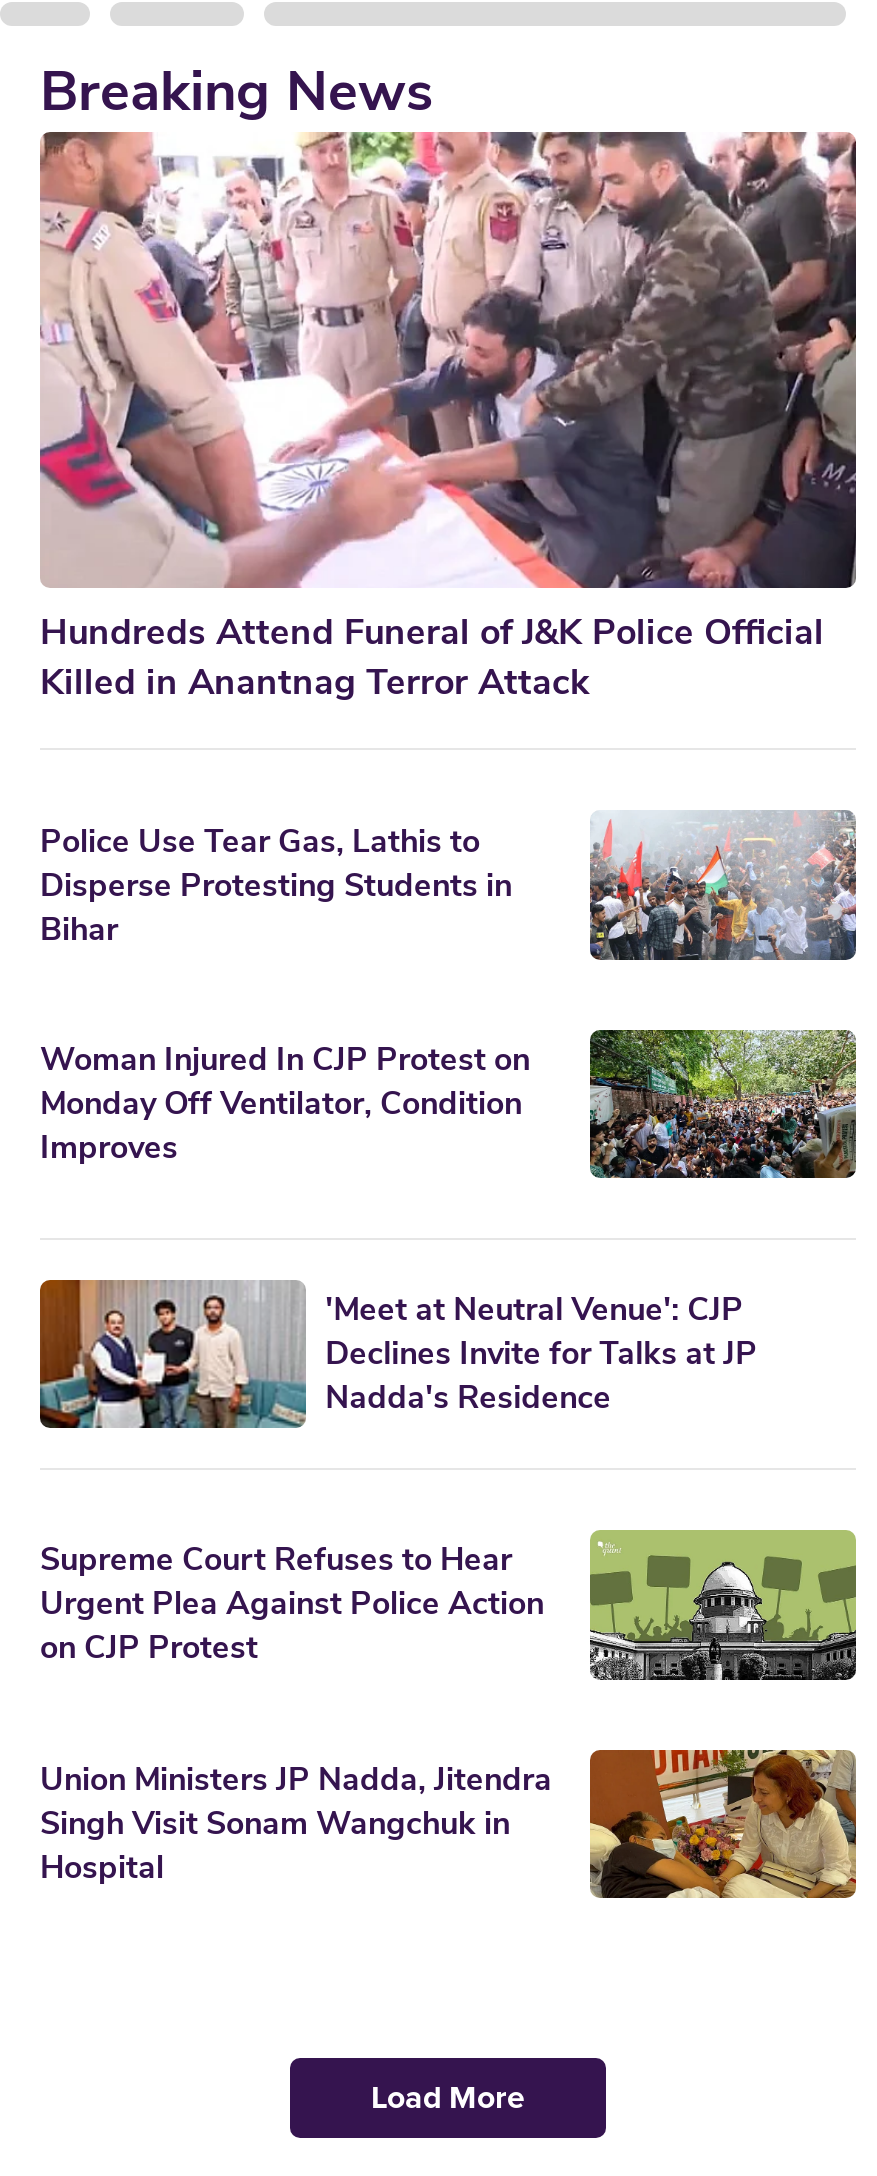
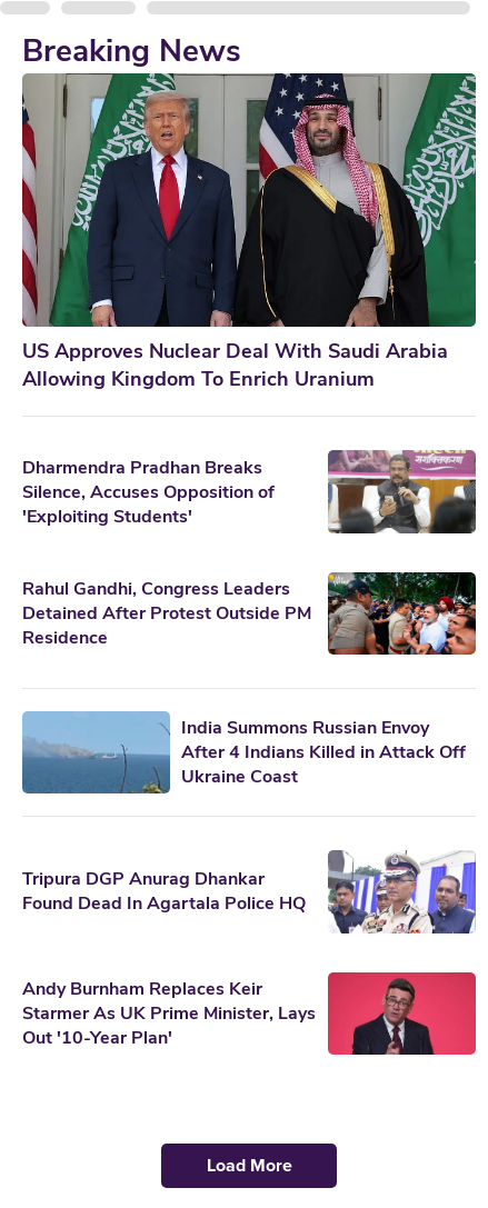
[40,130,858,707] [image] | Hundreds Attend Funeral of J&K Police Official | Killed in Anantnag Terror Attack -> [21,72,477,393] [image] | US Approves Nuclear Deal With Saudi Arabia | Allowing Kingdom To Enrich Uranium
[40,819,512,951] Police Use Tear Gas, Lathis to | Disperse Protesting Students in | Bihar -> [22,455,275,529] Dharmendra Pradhan Breaks | Silence, Accuses Opposition of | 'Exploiting Students'
[588,810,856,962] [image] -> [327,449,477,535] [image]
[40,1028,858,1180] [image] | Woman Injured In CJP Protest on | Monday Off Ventilator, Condition | Improves -> [22,571,477,656] [image] | Rahul Gandhi, Congress Leaders | Detained After Protest Outside PM | Residence
[38,1278,757,1430] [image] | 'Meet at Neutral Venue': CJP | Declines Invite for Talks at JP | Nadda's Residence -> [21,710,465,795] [image] | India Summons Russian Envoy | After 4 Indians Killed in Attack Off | Ukraine Coast
[40,1528,858,1682] [image] | Supreme Court Refuses to Hear | Urgent Plea Against Police Action | on CJP Protest -> [22,850,477,935] [image] | Tripura DGP Anurag Dhankar | Found Dead In Agartala Police HQ
[40,1748,858,1900] [image] | Union Ministers JP Nadda, Jitendra | Singh Visit Sonam Wangchuk in | Hospital -> [22,971,477,1056] [image] | Andy Burnham Replaces Keir | Starmer As UK Prime Minister, Lays | Out '10-Year Plan'

